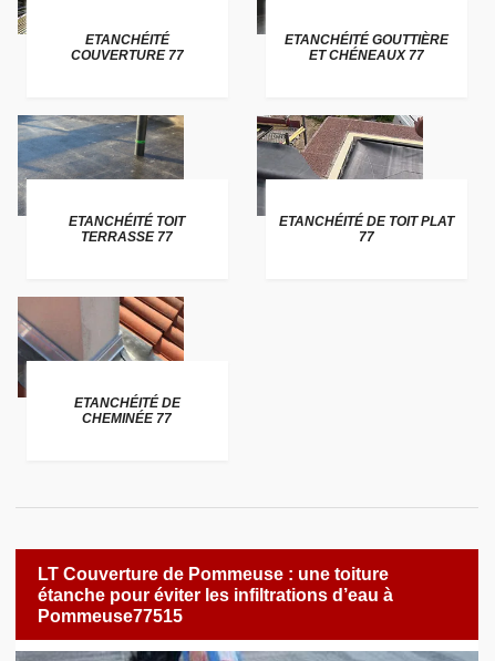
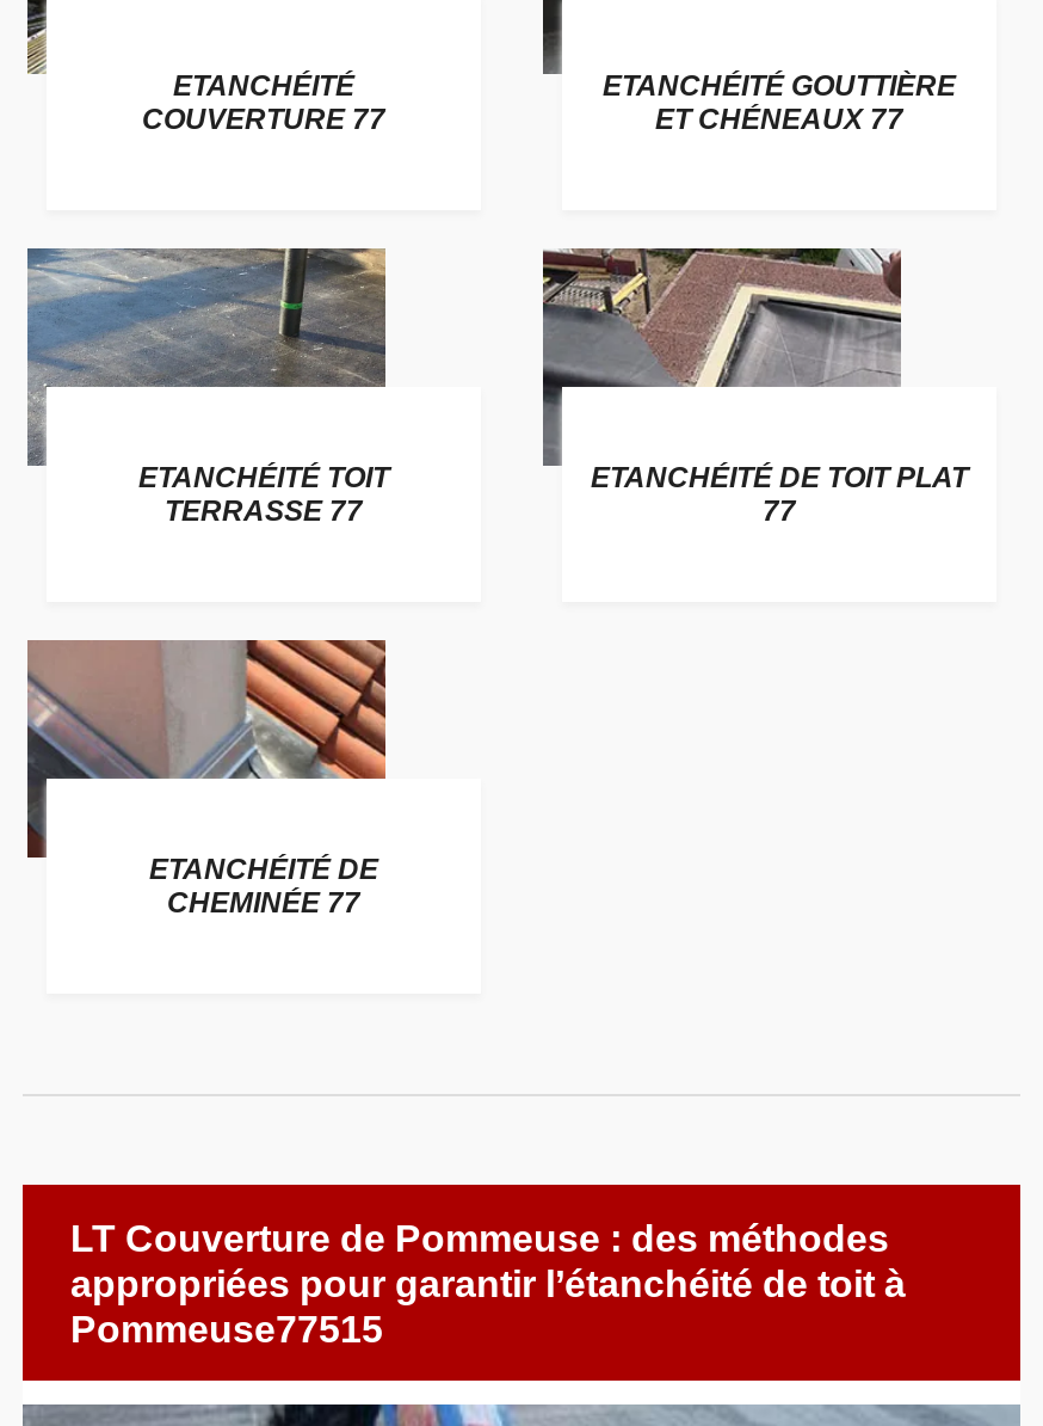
[38,564,389,583] LT Couverture de Pommeuse : une toiture -> [70,1217,889,1258] LT Couverture de Pommeuse : des méthodes
[38,585,393,604] étanche pour éviter les infiltrations d’eau à -> [70,1262,906,1303] appropriées pour garantir l’étanchéité de toit à

